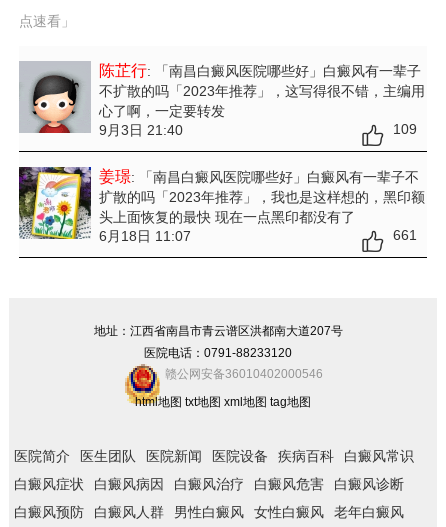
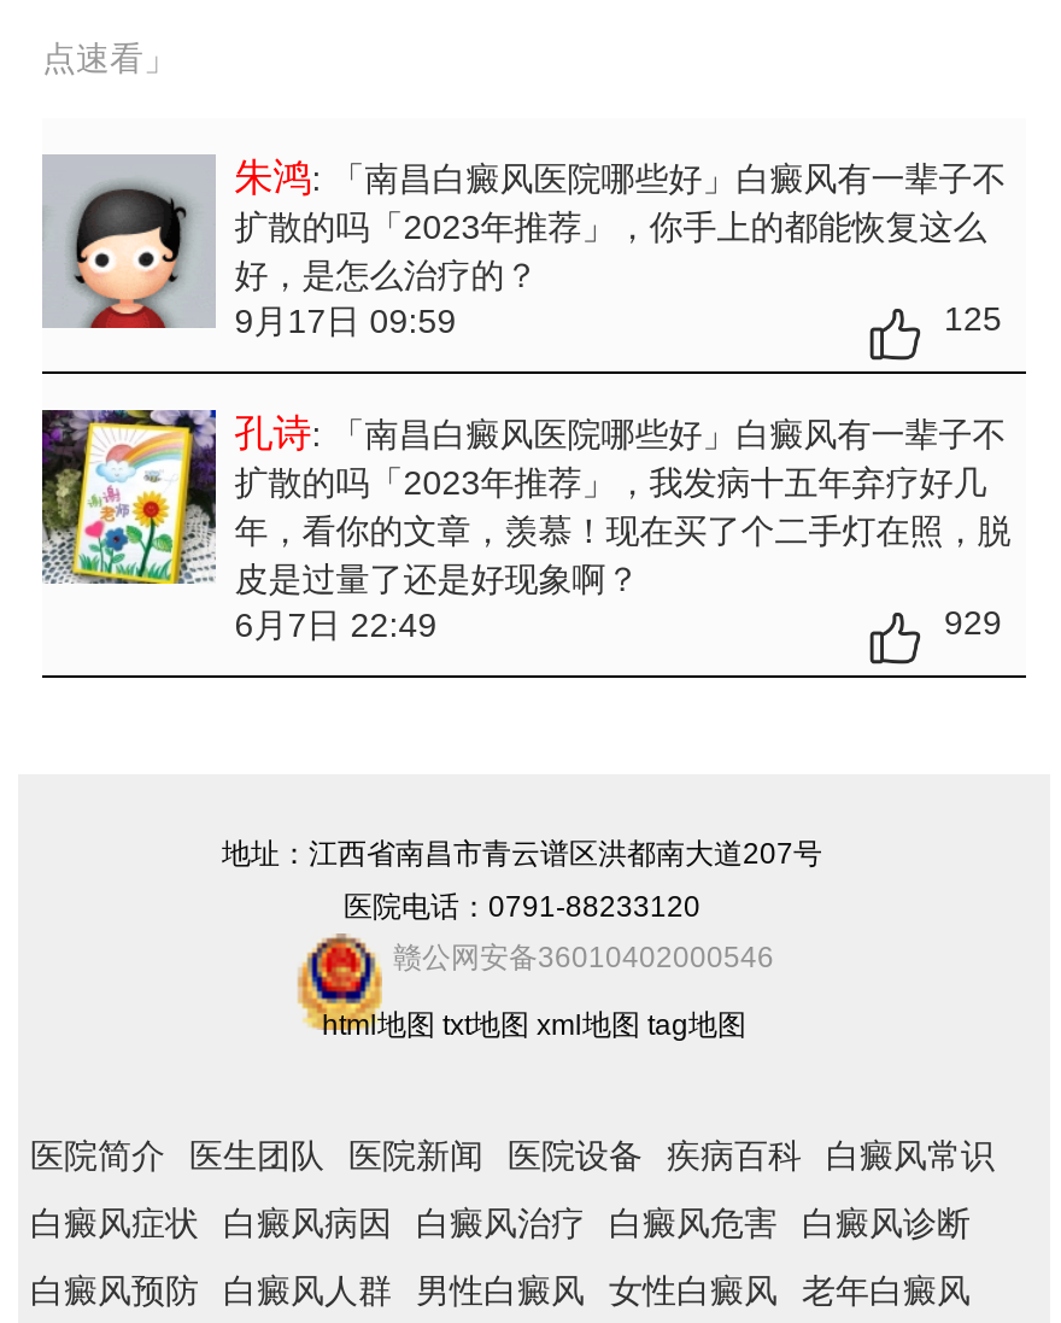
[99,62,425,138] 陈芷行: 「南昌白癜风医院哪些好」白癜风有一辈子 | 不扩散的吗「2023年推荐」，这写得很不错，主编用 | 心了啊，一定要转发 | 9月3日 21:40 | 109 -> [235,157,1006,340] 朱鸿: 「南昌白癜风医院哪些好」白癜风有一辈子不 | 扩散的吗「2023年推荐」，你手上的都能恢复这么 | 好，是怎么治疗的？ | 9月17日 09:59 | 125
[99,168,425,244] 姜璟: 「南昌白癜风医院哪些好」白癜风有一辈子不 | 扩散的吗「2023年推荐」，我也是这样想的，黑印额 | 头上面恢复的最快 现在一点黑印都没有了 | 6月18日 11:07 | 661 -> [235,412,1011,644] 孔诗: 「南昌白癜风医院哪些好」白癜风有一辈子不 | 扩散的吗「2023年推荐」，我发病十五年弃疗好几 | 年，看你的文章，羡慕！现在买了个二手灯在照，脱 | 皮是过量了还是好现象啊？ | 6月7日 22:49 | 929

